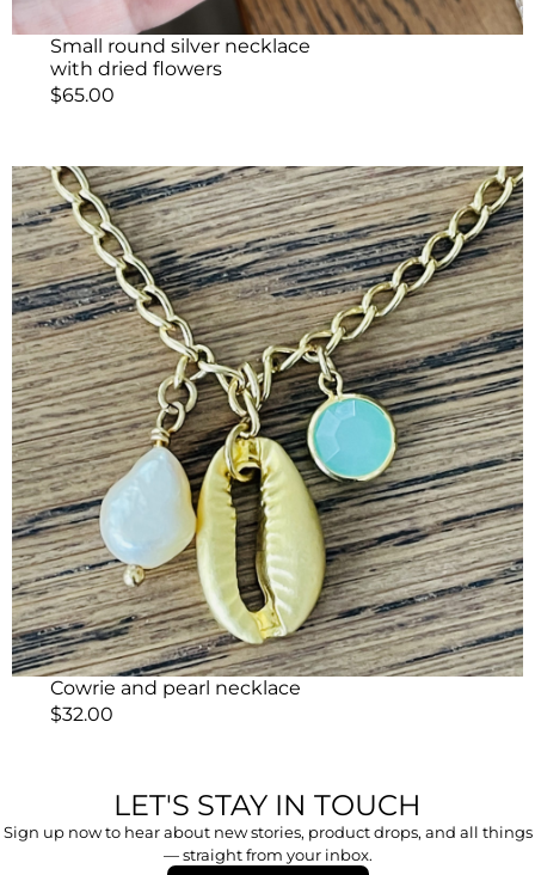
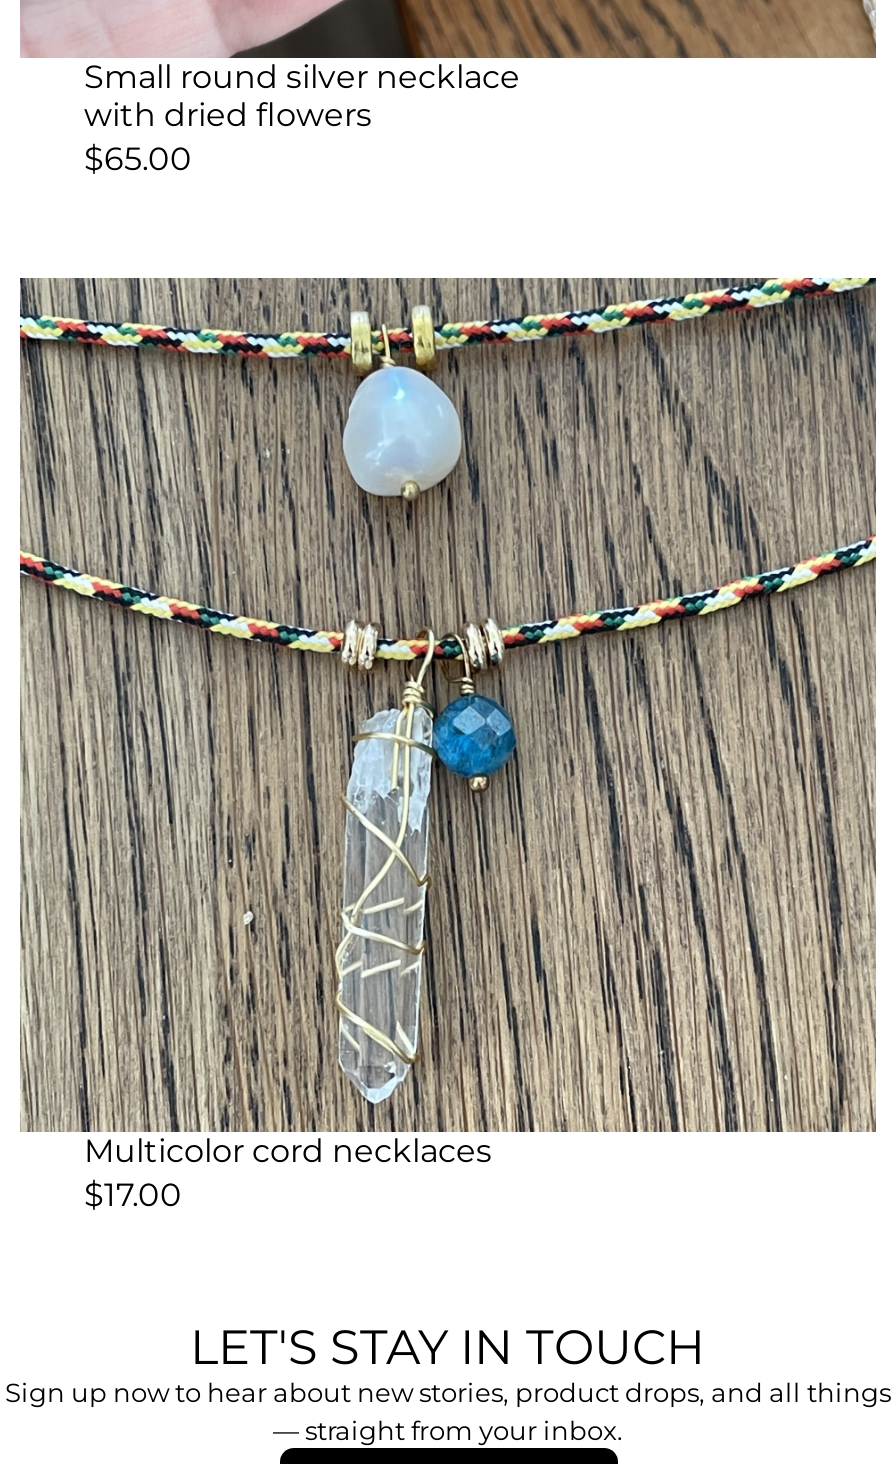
[12,166,524,726] [image] | Cowrie and pearl necklace | $32.00 -> [18,278,876,1214] [image] | Multicolor cord necklaces | $17.00

